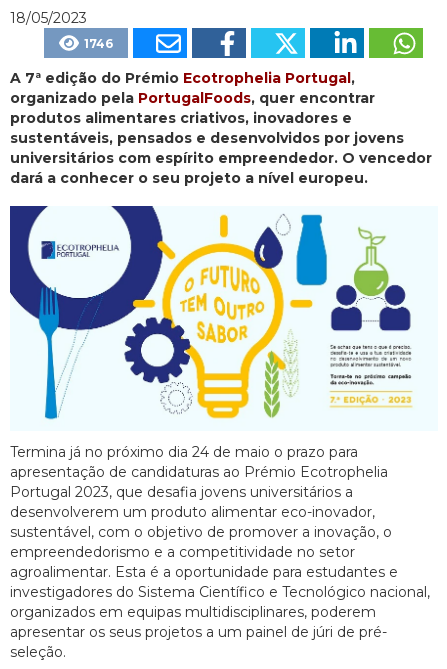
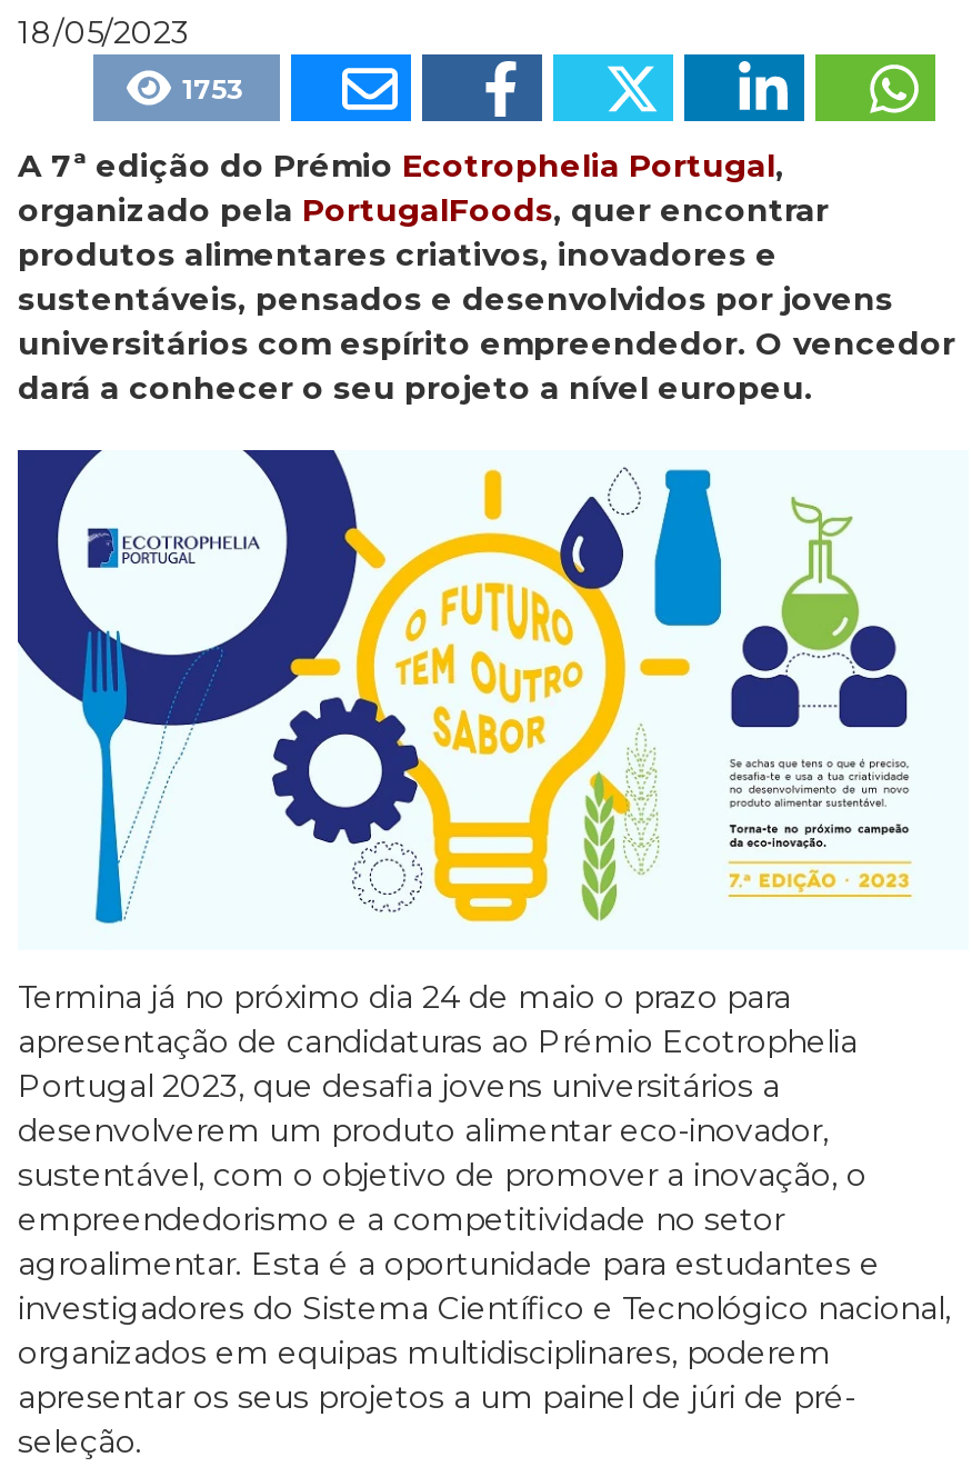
[84,36,113,51] 1746 -> [182,72,244,105] 1753

